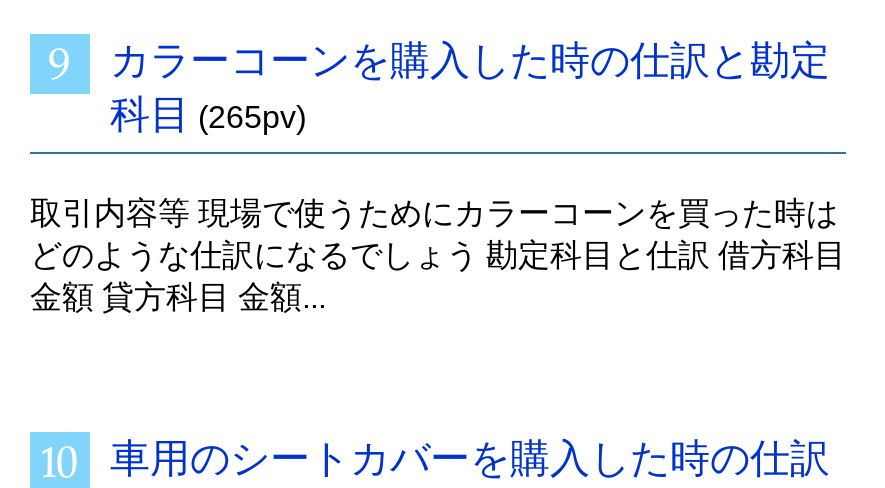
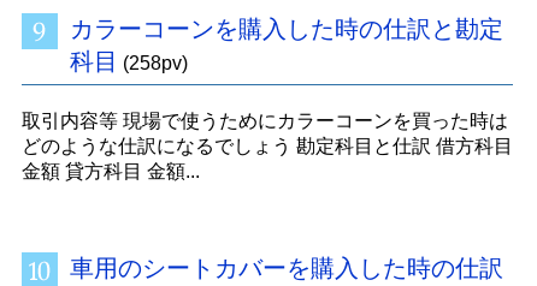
[110,93,306,137] 科目(265pv) -> [70,49,188,75] 科目(258pv)

